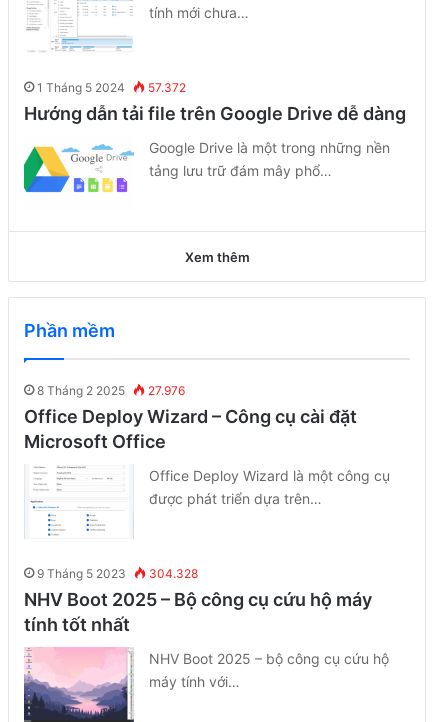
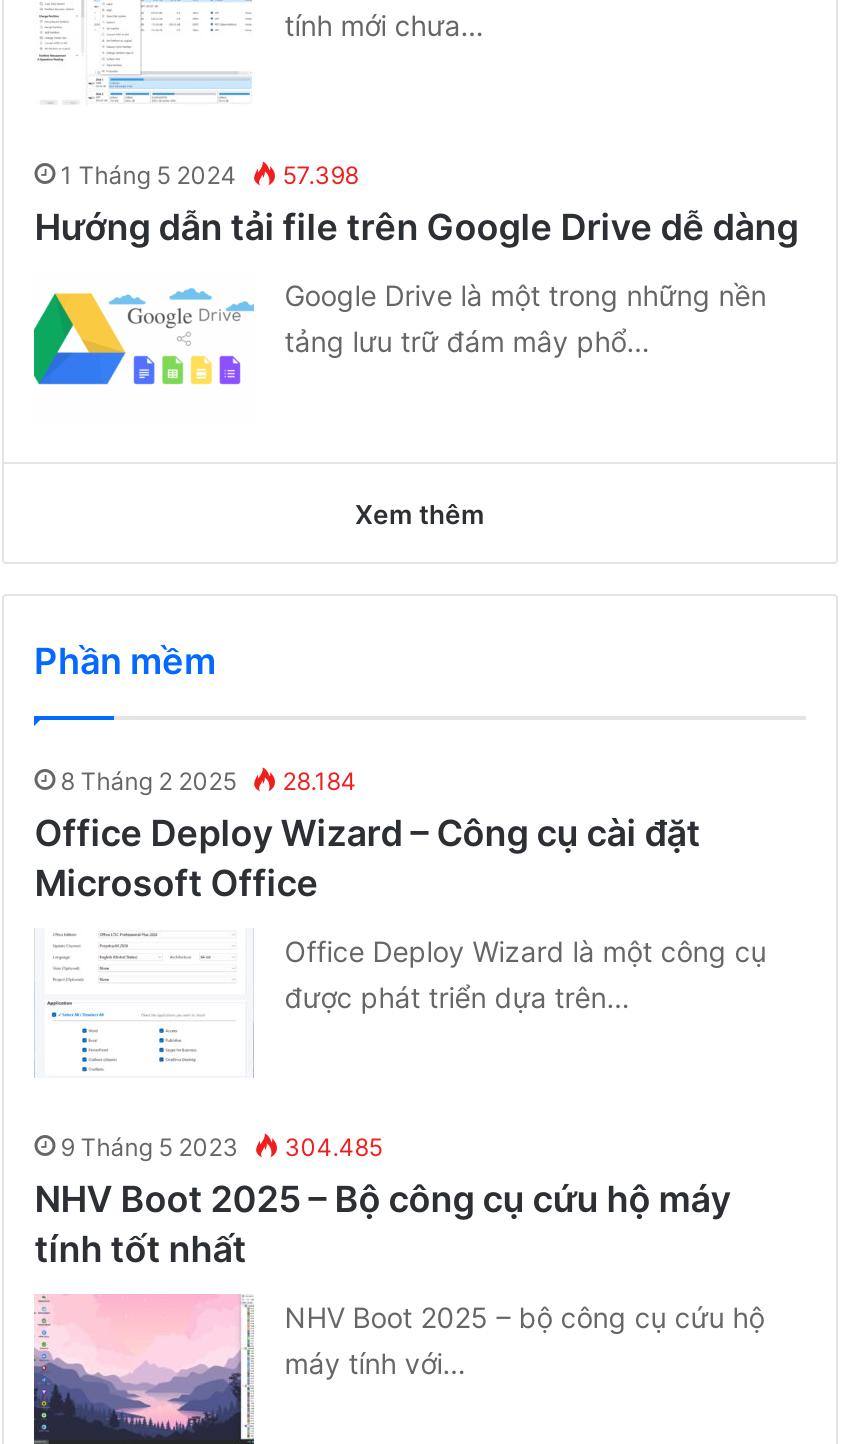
[37,80,186,95] 1 Tháng 5 2024 57.372 -> [61,160,359,190] 1 Tháng 5 2024 57.398
[37,383,185,398] 8 Tháng 2 2025 27.976 -> [61,766,357,796] 8 Tháng 2 2025 28.184
[37,566,198,581] 9 Tháng 5 2023 304.328 -> [61,1132,383,1162] 9 Tháng 5 2023 304.485

